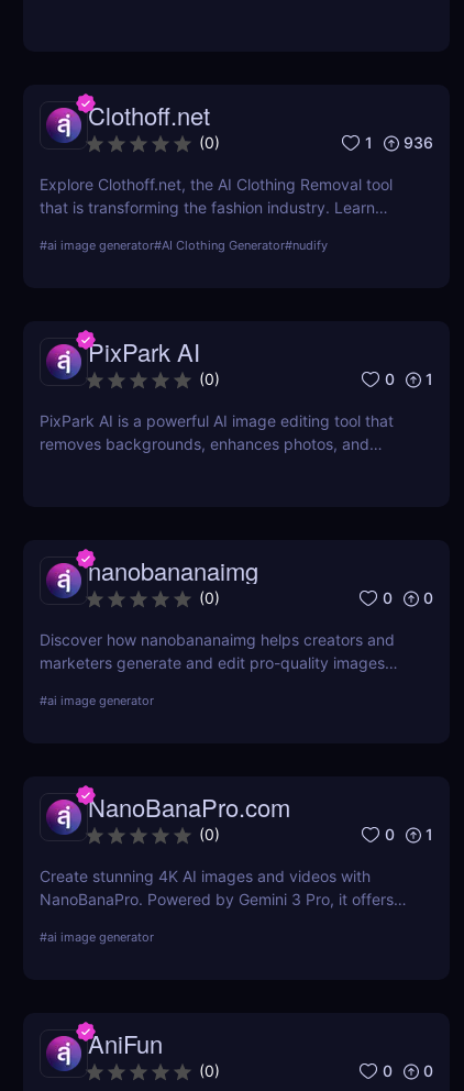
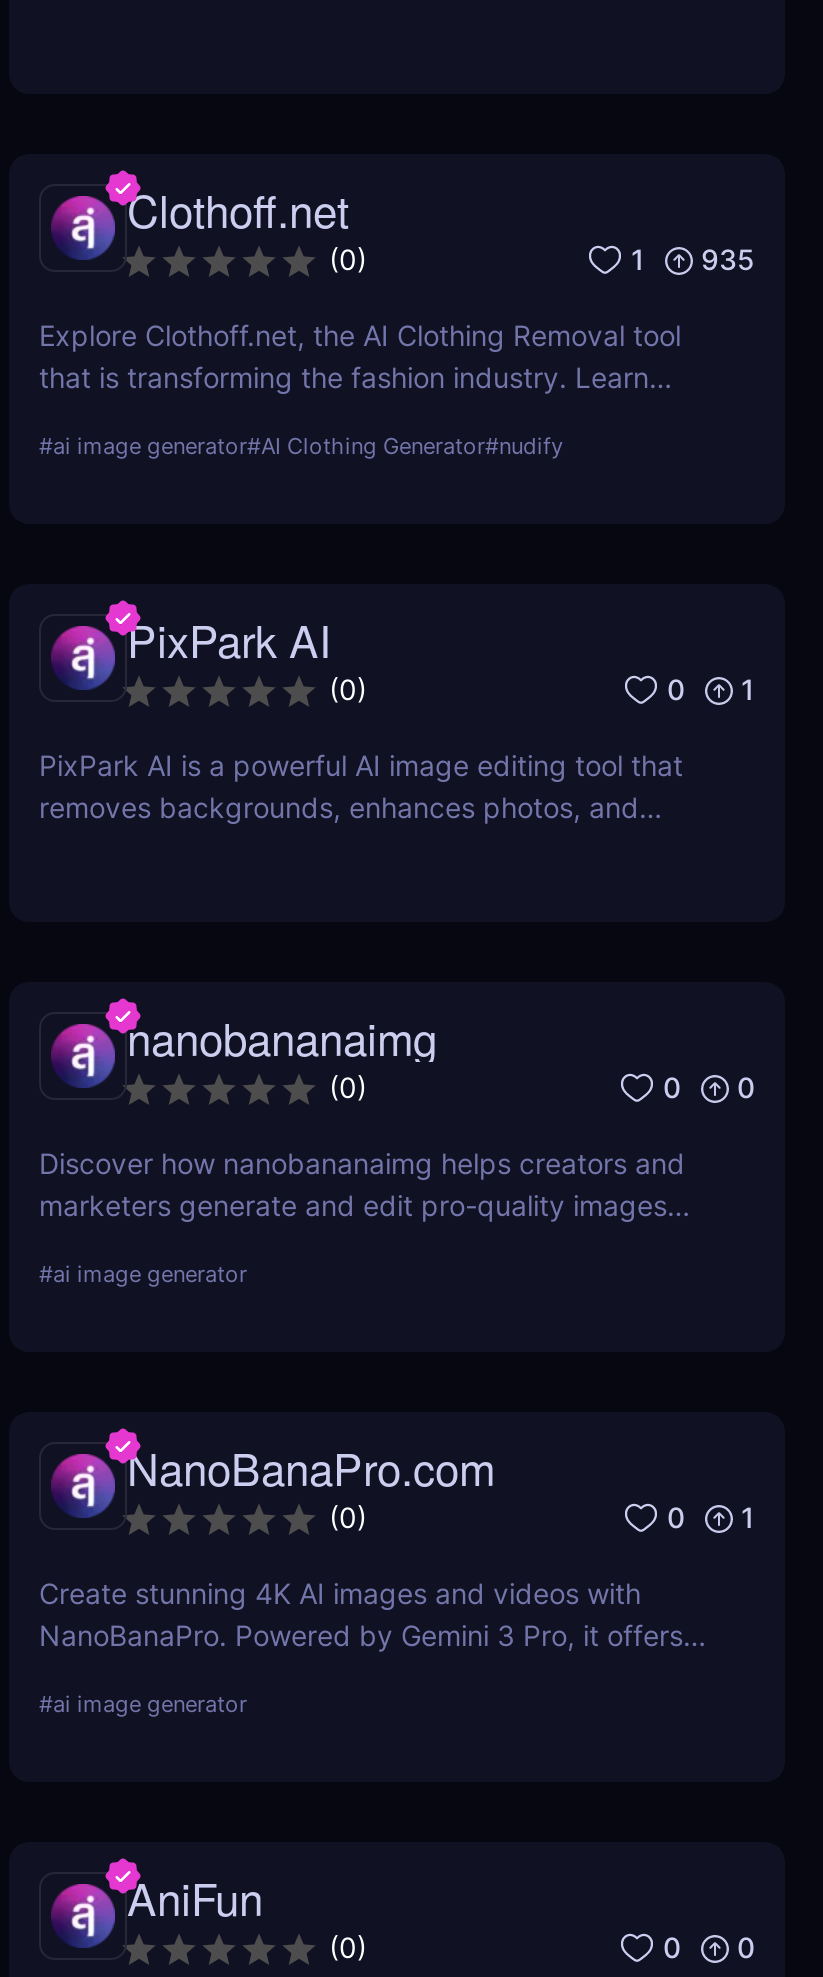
[365,133,433,151] 1 936 -> [631,241,755,275] 1 935

